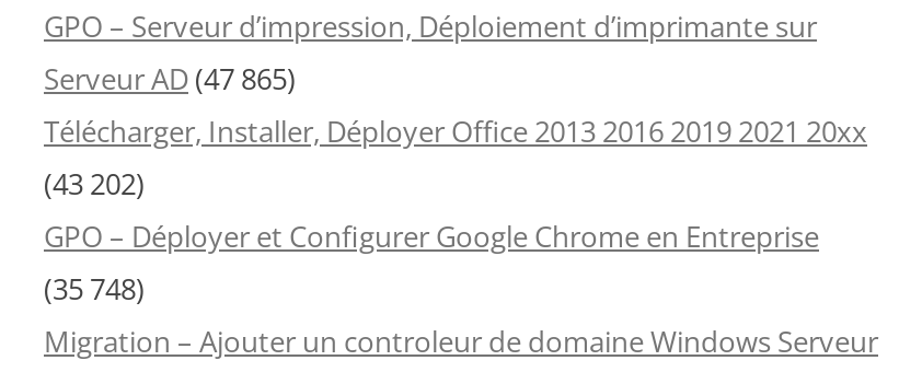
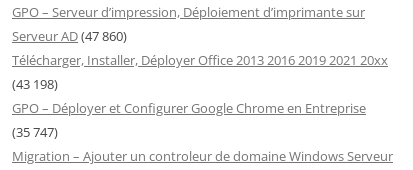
[44,59,296,98] Serveur AD (47 865) -> [12,27,127,45] Serveur AD (47 860)
[44,164,145,204] (43 202) -> [12,75,58,93] (43 198)
[44,269,145,309] (35 748) -> [12,123,58,141] (35 747)

